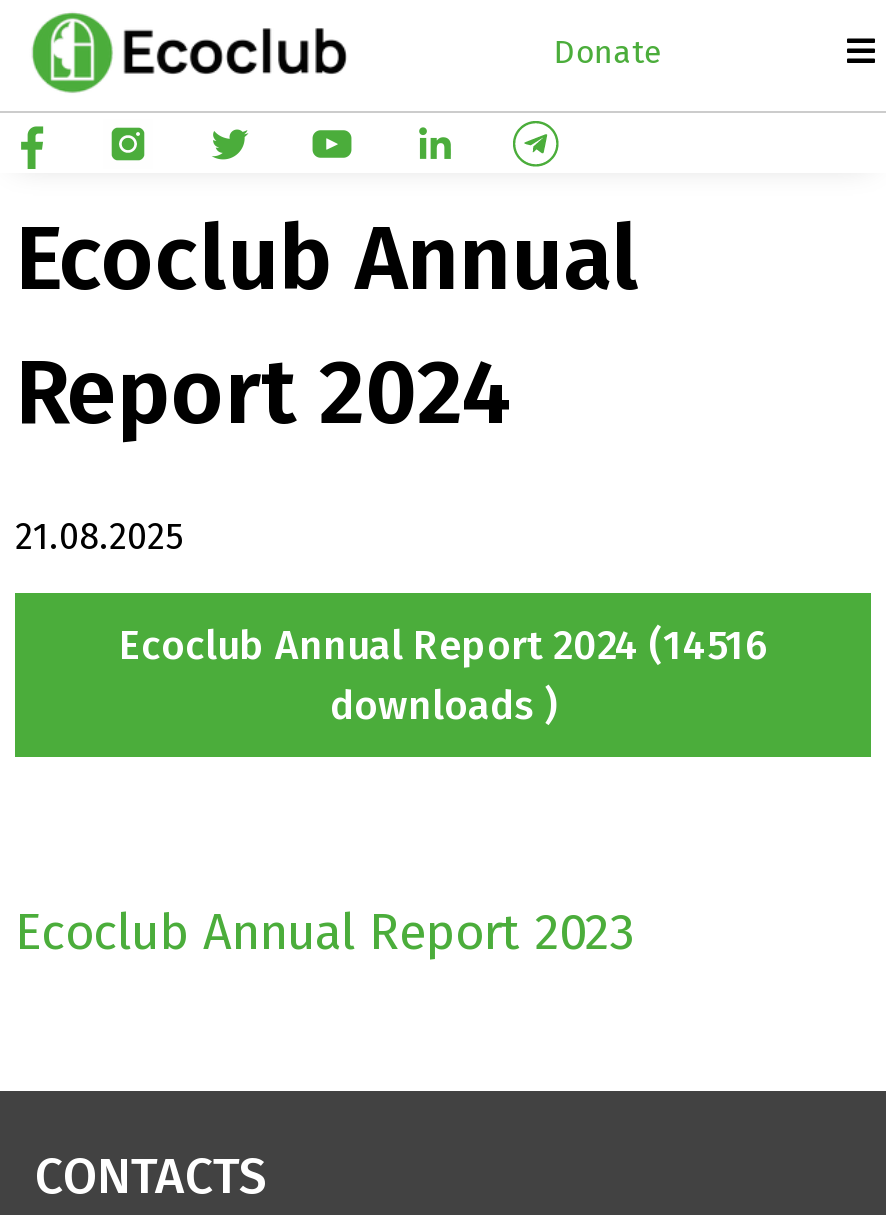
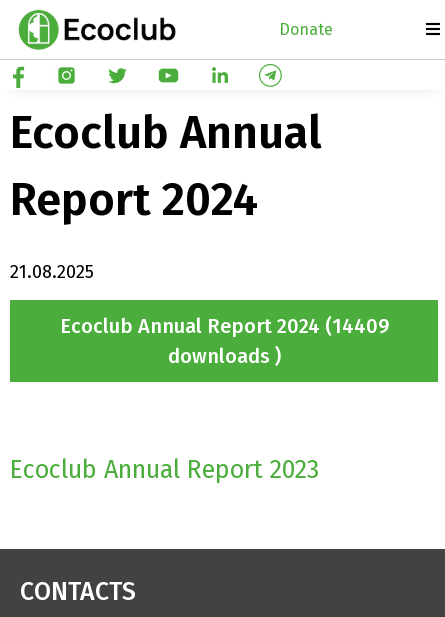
[119,620,767,668] Ecoclub Annual Report 2024 (14516 -> [59,313,388,337] Ecoclub Annual Report 2024 (14409

